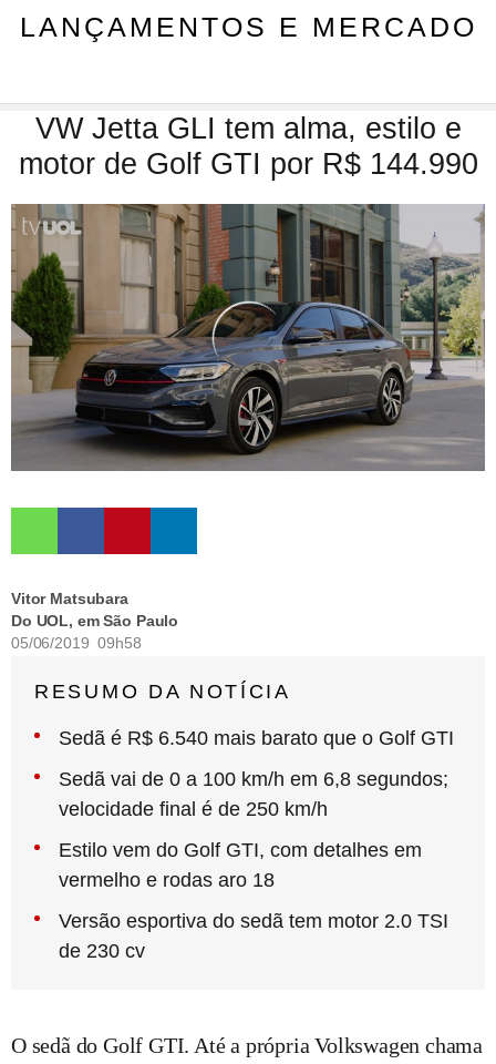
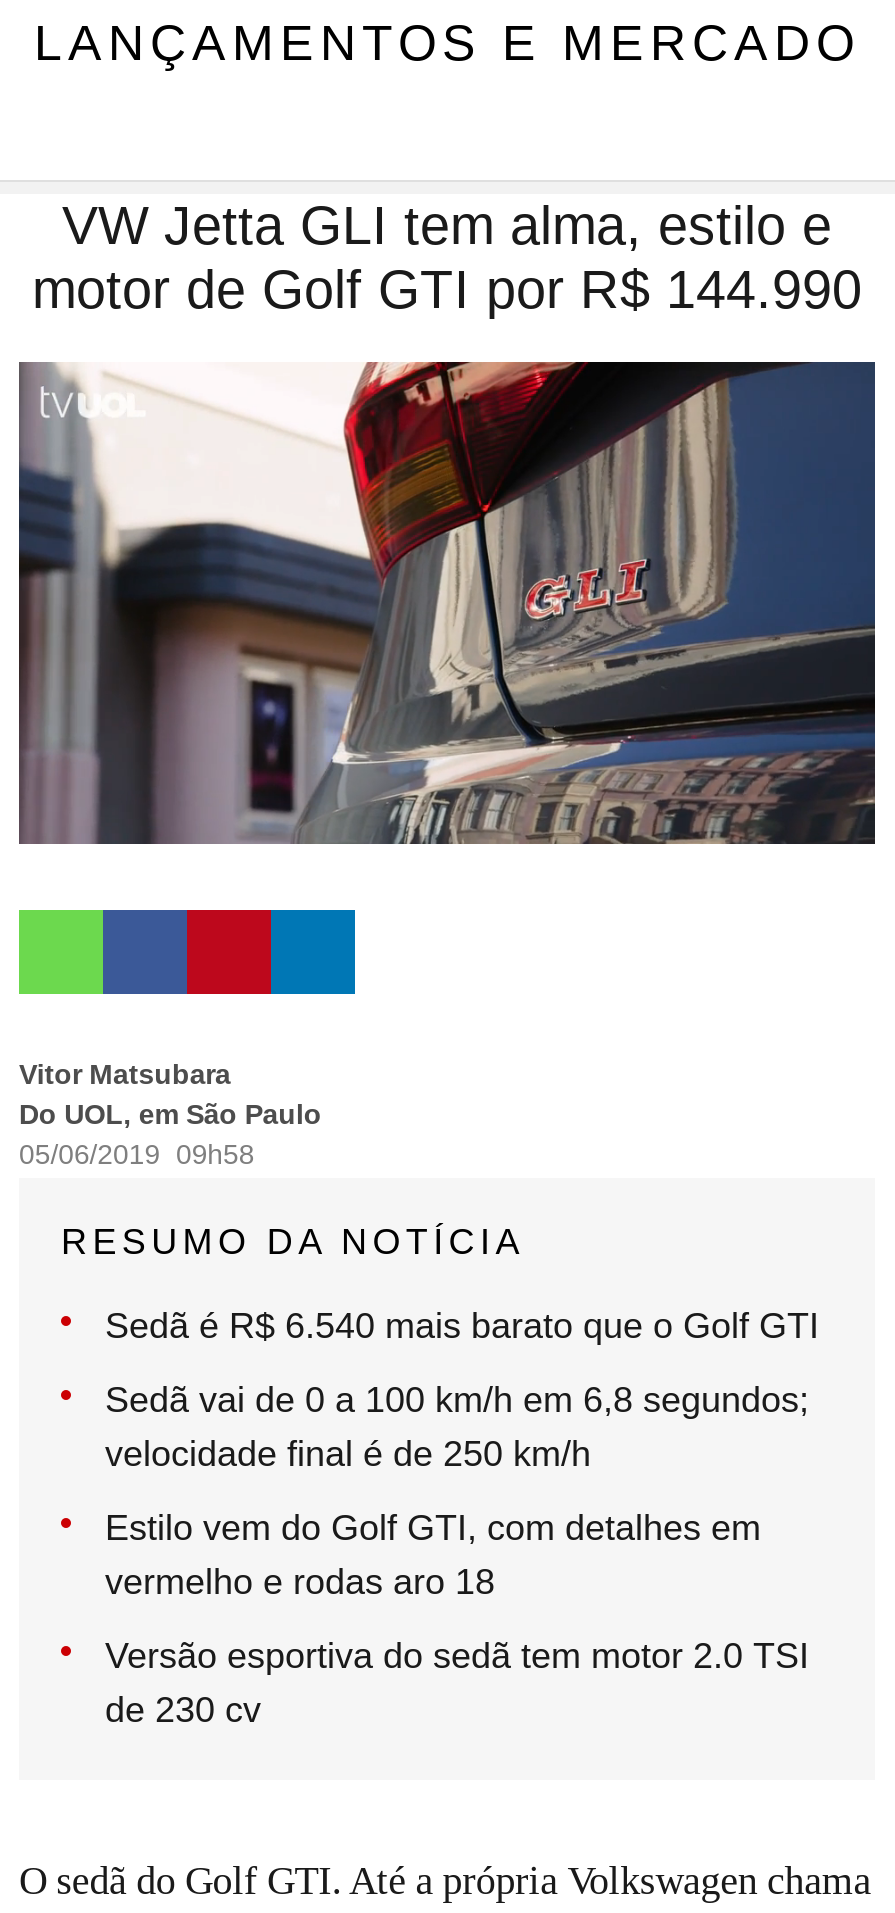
[10,203,486,471] [image] -> [17,360,877,844] [image]

